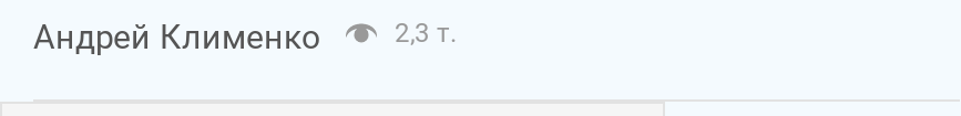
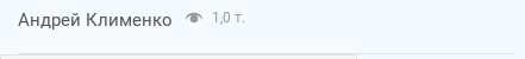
[395,17,457,48] 2,3 т. -> [212,9,245,26] 1,0 т.

